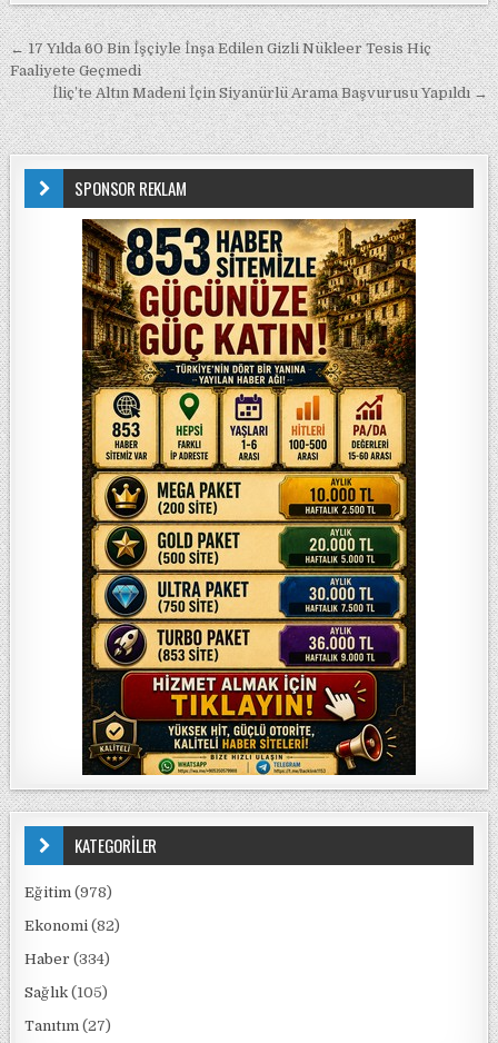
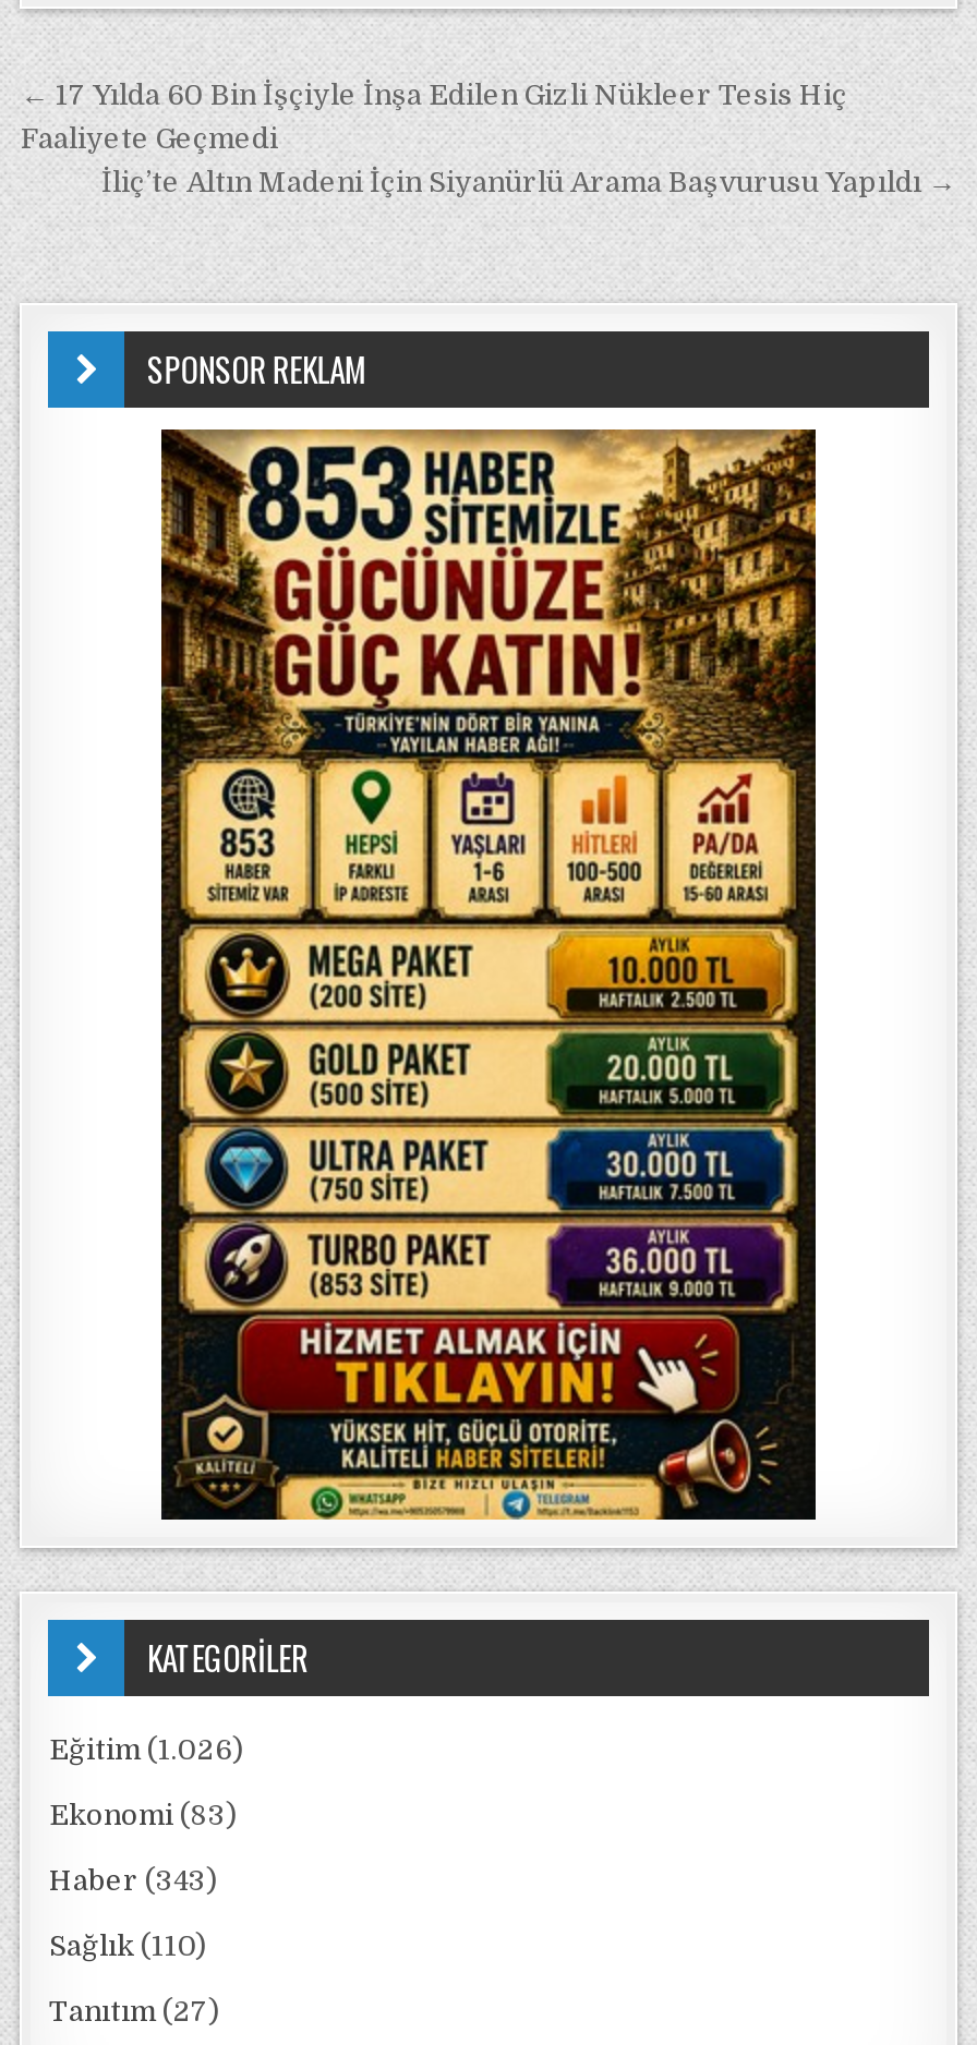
[25,884,113,901] Eğitim (978) -> [49,1733,243,1766] Eğitim (1.026)
[25,917,121,934] Ekonomi (82) -> [49,1799,237,1831] Ekonomi (83)
[25,951,111,967] Haber (334) -> [49,1864,217,1897] Haber (343)
[25,984,108,1001] Sağlık (105) -> [49,1929,206,1962] Sağlık (110)

